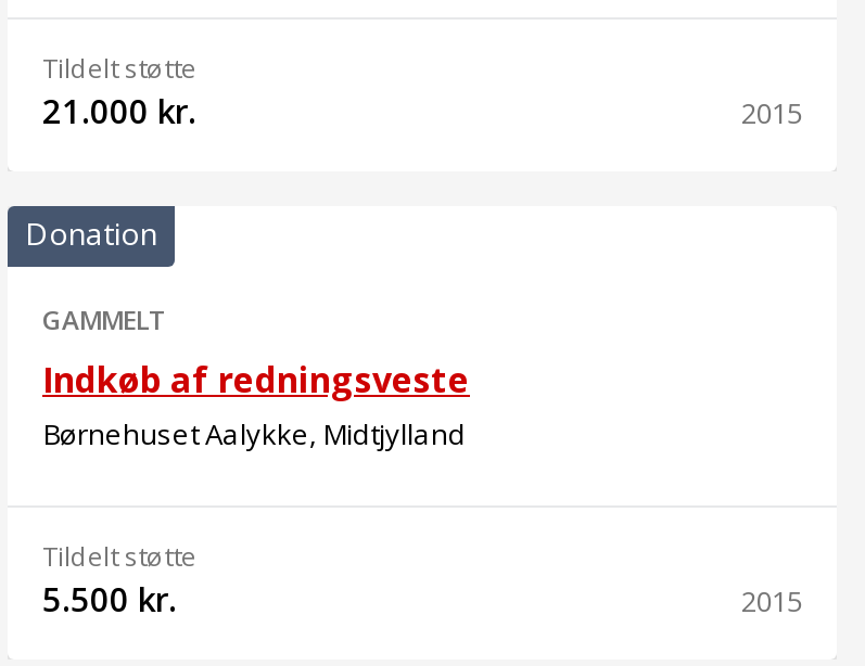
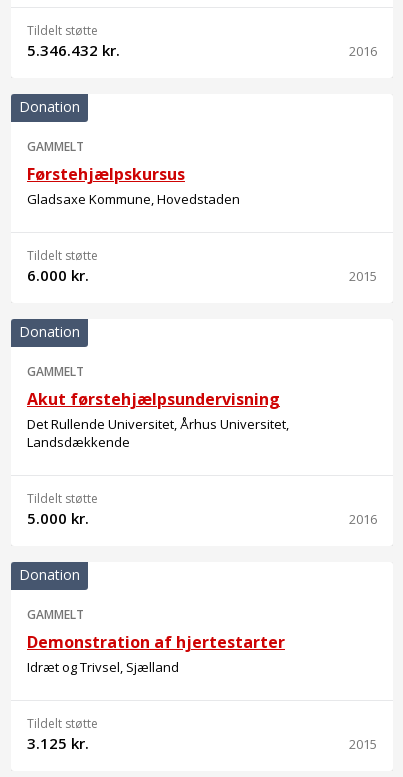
[42,89,196,132] 21.000 kr. -> [19,40,377,285] 5.346.432 kr. | 2016 | Donation | GAMMELT | Førstehjælpskursus | Gladsaxe Kommune, Hovedstaden | Tildelt støtte | 6.000 kr.
[42,356,470,453] Indkøb af redningsveste | Børnehuset Aalykke, Midtjylland -> [27,388,289,451] Akut førstehjælpsundervisning | Det Rullende Universitet, Århus Universitet, | Landsdækkende
[42,577,177,620] 5.500 kr. -> [19,508,377,753] 5.000 kr. | 2016 | Donation | GAMMELT | Demonstration af hjertestarter | Idræt og Trivsel, Sjælland | Tildelt støtte | 3.125 kr.

